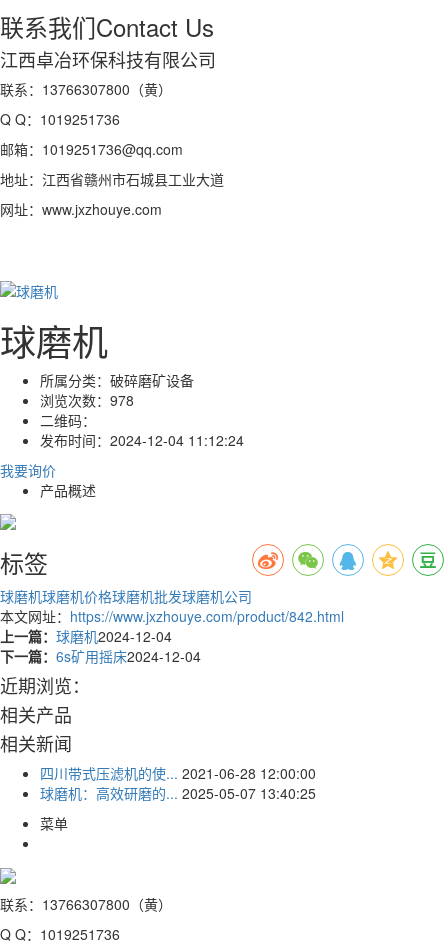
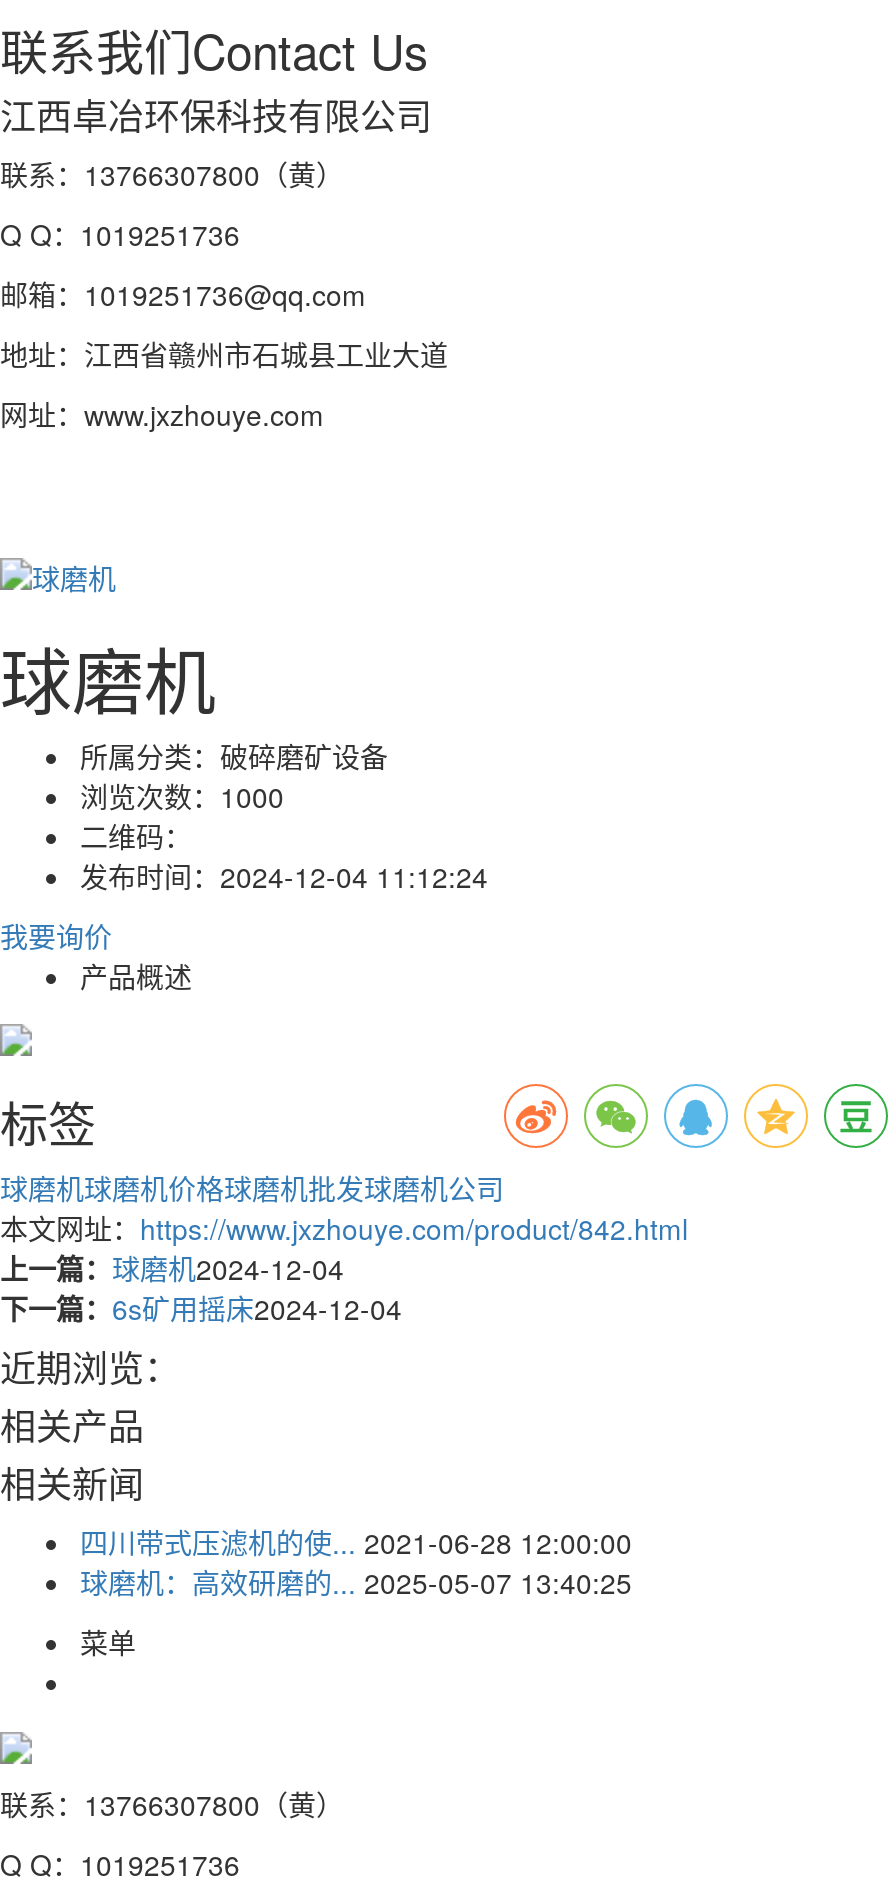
[40,390,134,410] 浏览次数：978 -> [80,776,284,816] 浏览次数：1000

